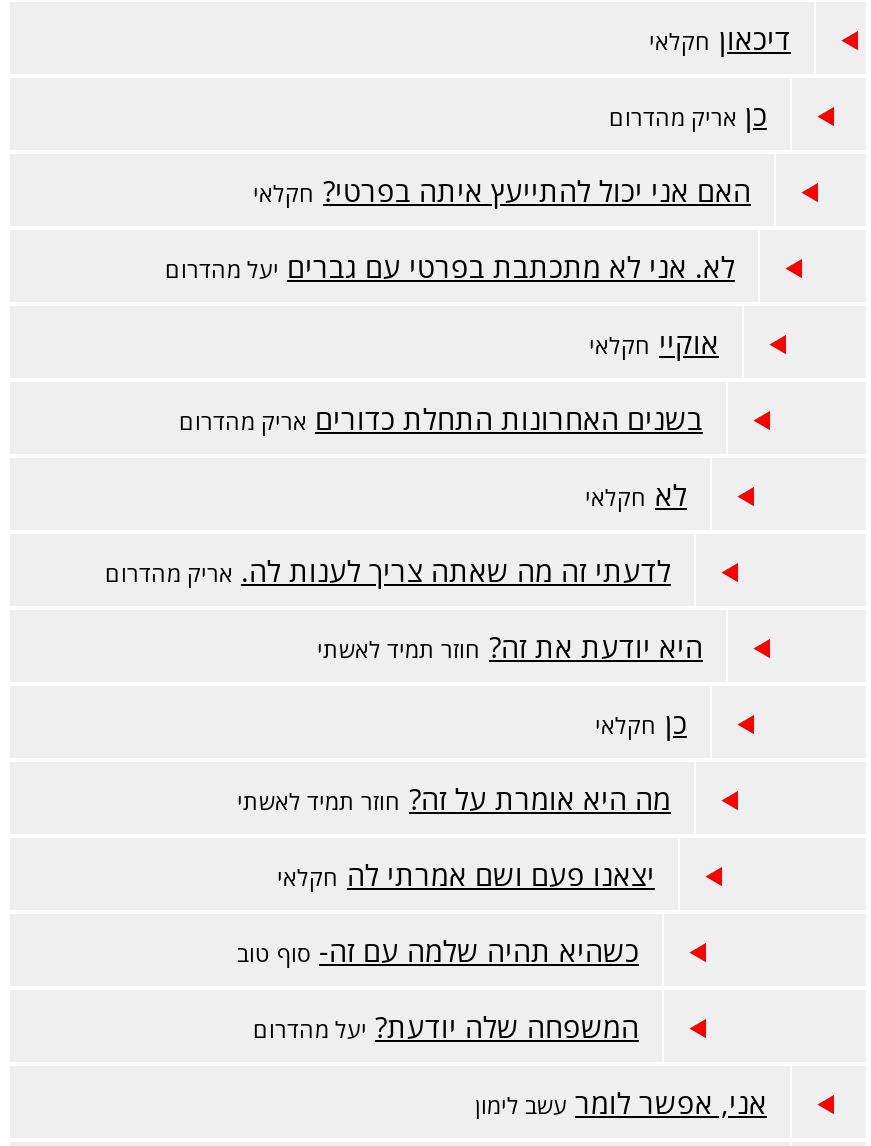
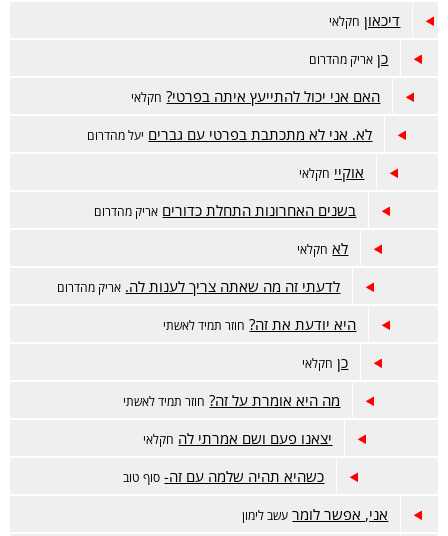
[253,1006,639,1046] המשפחה שלה יודעת? יעל מהדרום -> none

